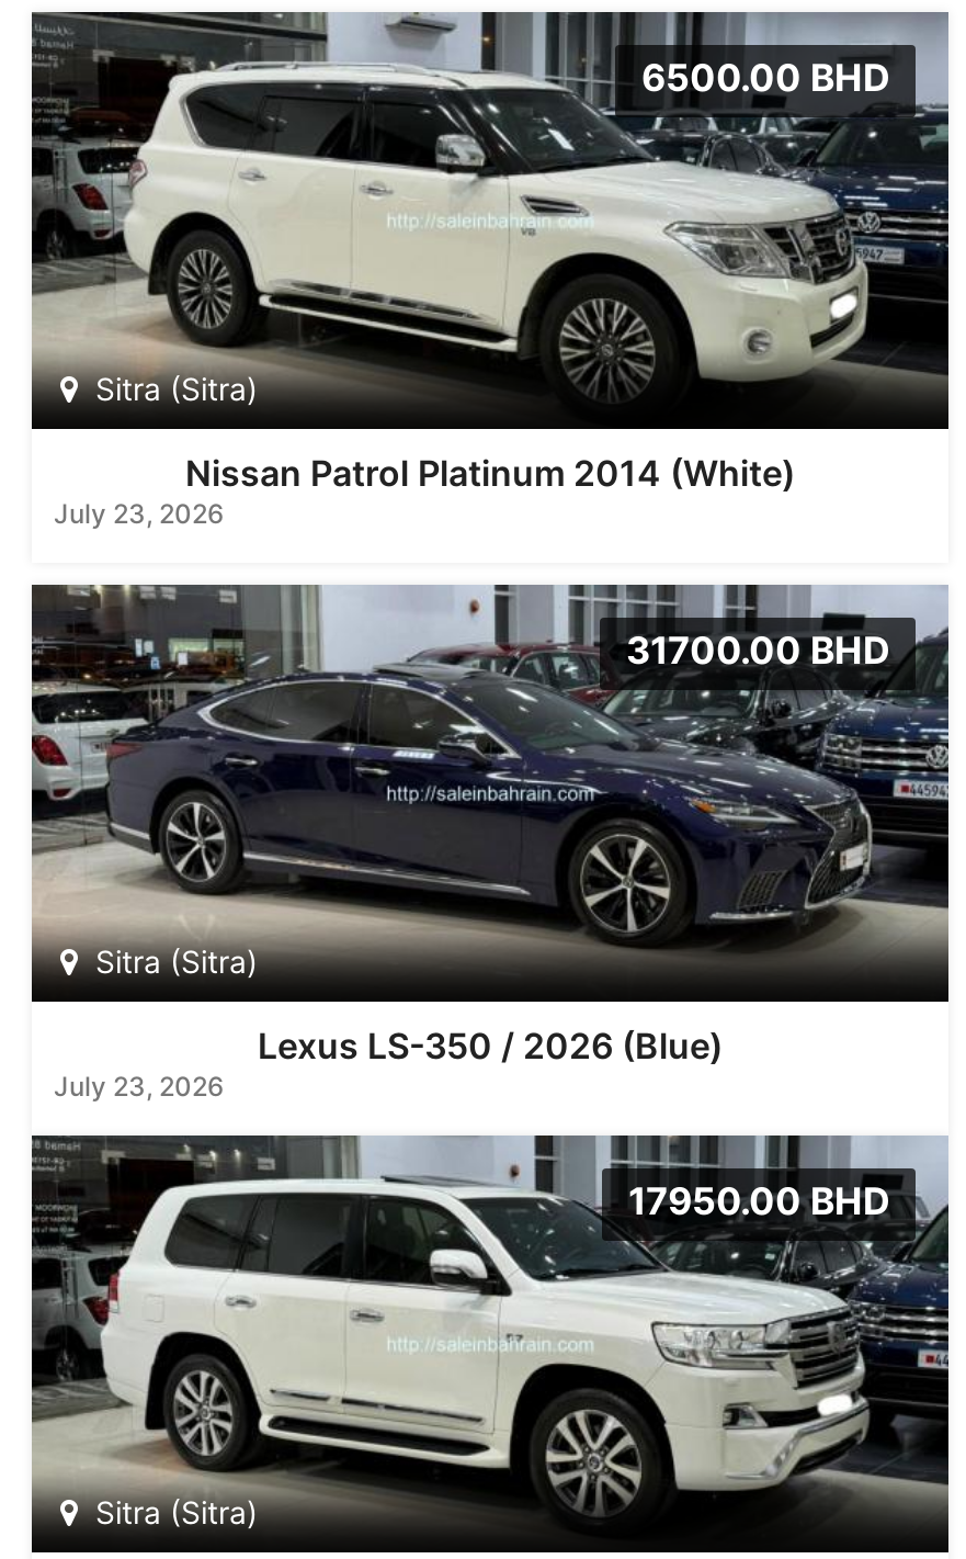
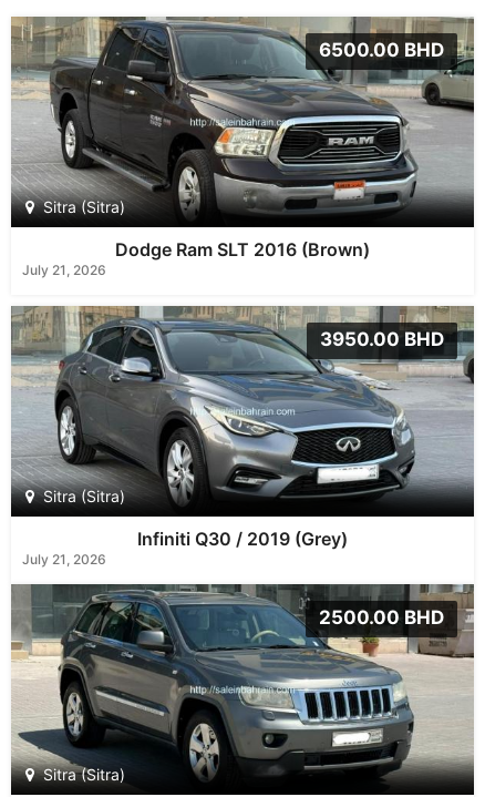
[30,12,948,530] [image] | Nissan Patrol Platinum 2014 (White) | July 23, 2026 -> [11,17,474,278] [image] | Dodge Ram SLT 2016 (Brown) | July 21, 2026
[30,585,951,980] [image] | 31700.00 BHD -> [11,306,474,504] [image] | 3950.00 BHD
[54,1024,723,1103] Lexus LS-350 / 2026 (Blue) | July 23, 2026 -> [22,528,348,568] Infiniti Q30 / 2019 (Grey) | July 21, 2026
[30,1136,951,1530] [image] | 17950.00 BHD -> [11,584,474,784] [image] | 2500.00 BHD

